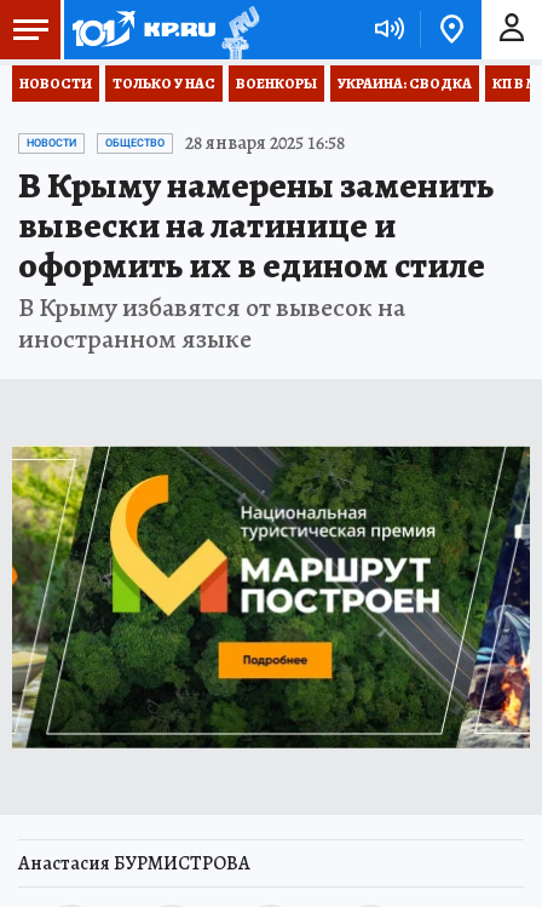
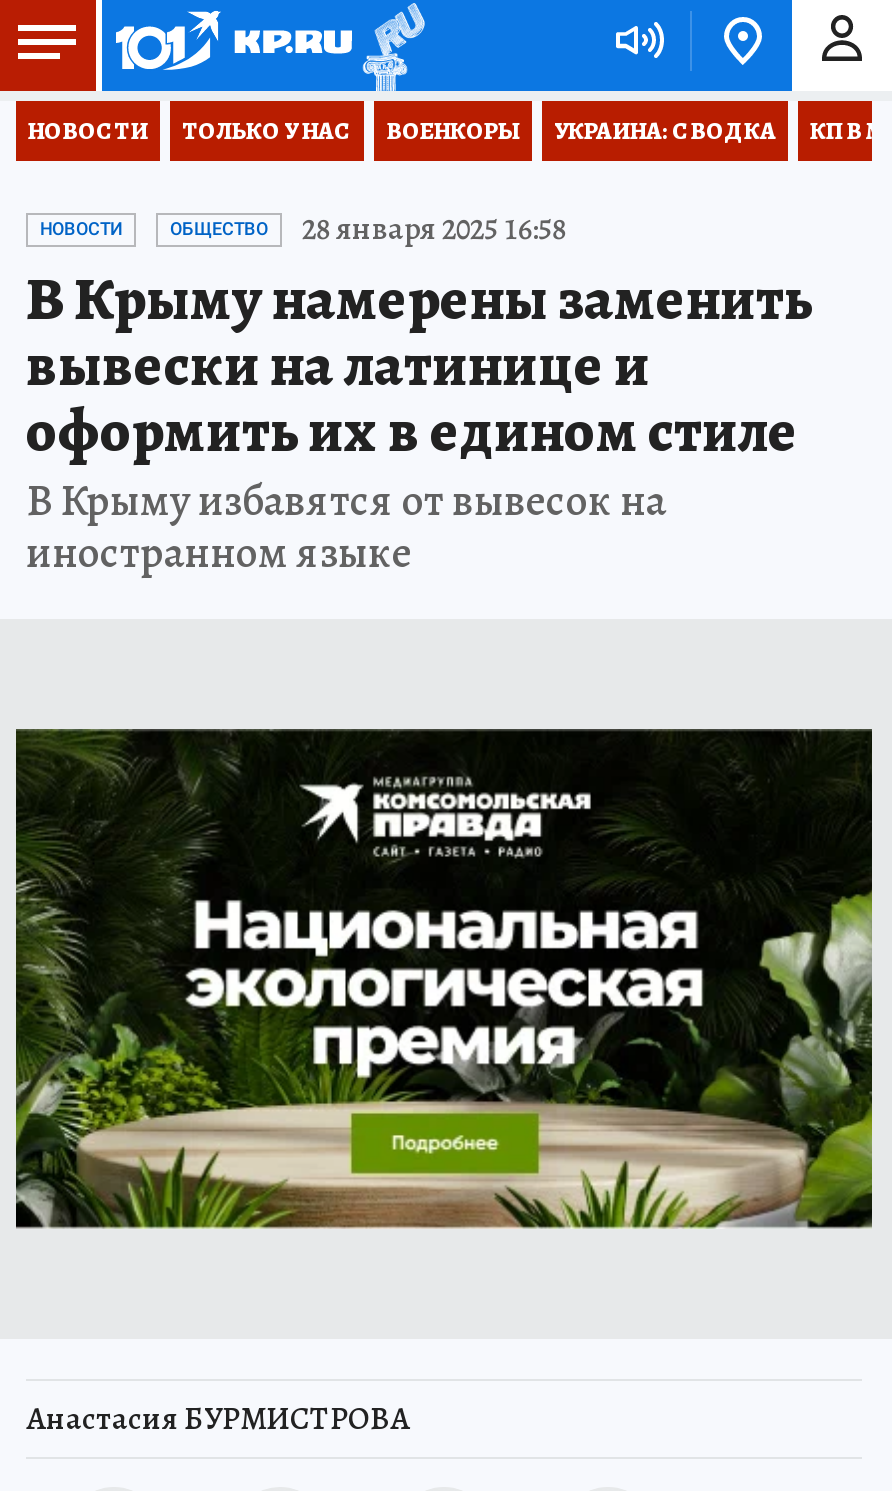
[11,446,531,750] [image] -> [14,727,874,1229] [image]

